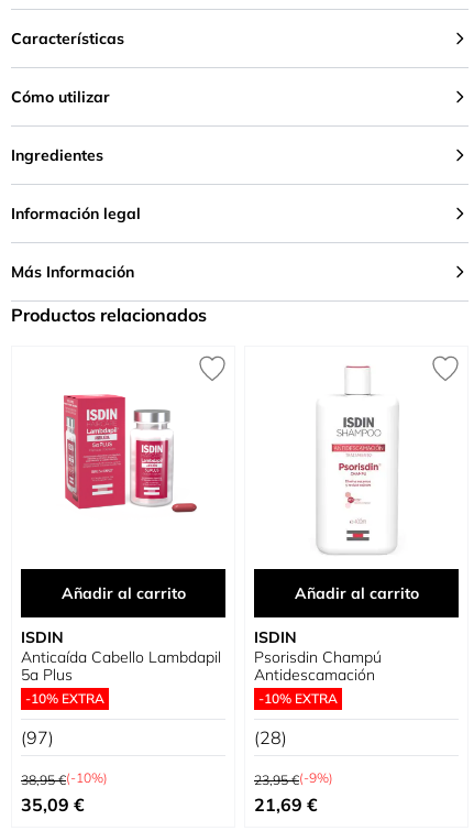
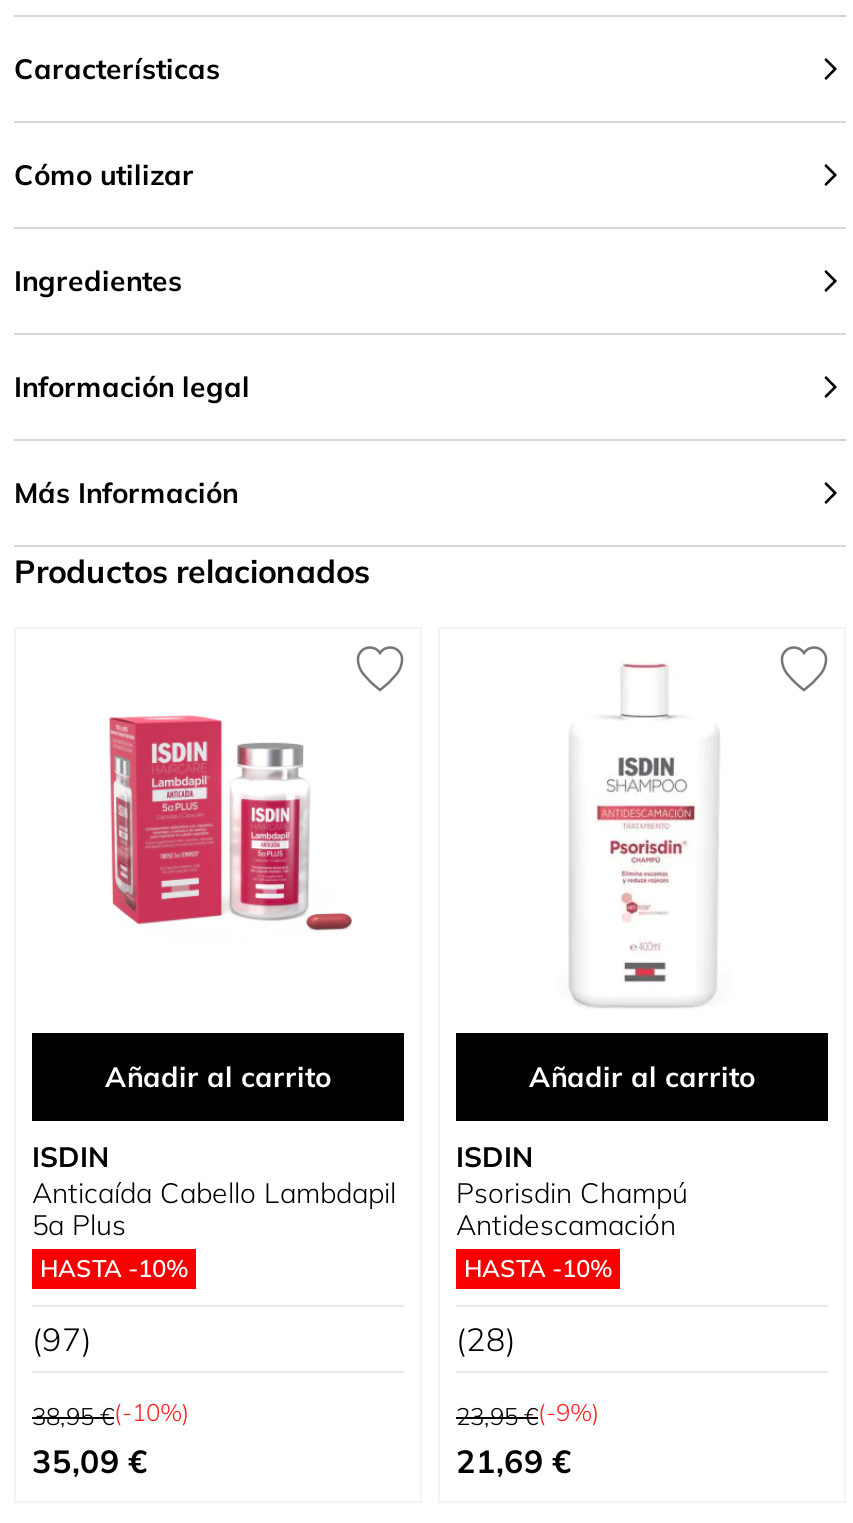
[25,690,104,707] -10% EXTRA -> [40,1253,188,1283] HASTA -10%
[258,690,338,707] -10% EXTRA -> [464,1253,612,1283] HASTA -10%

